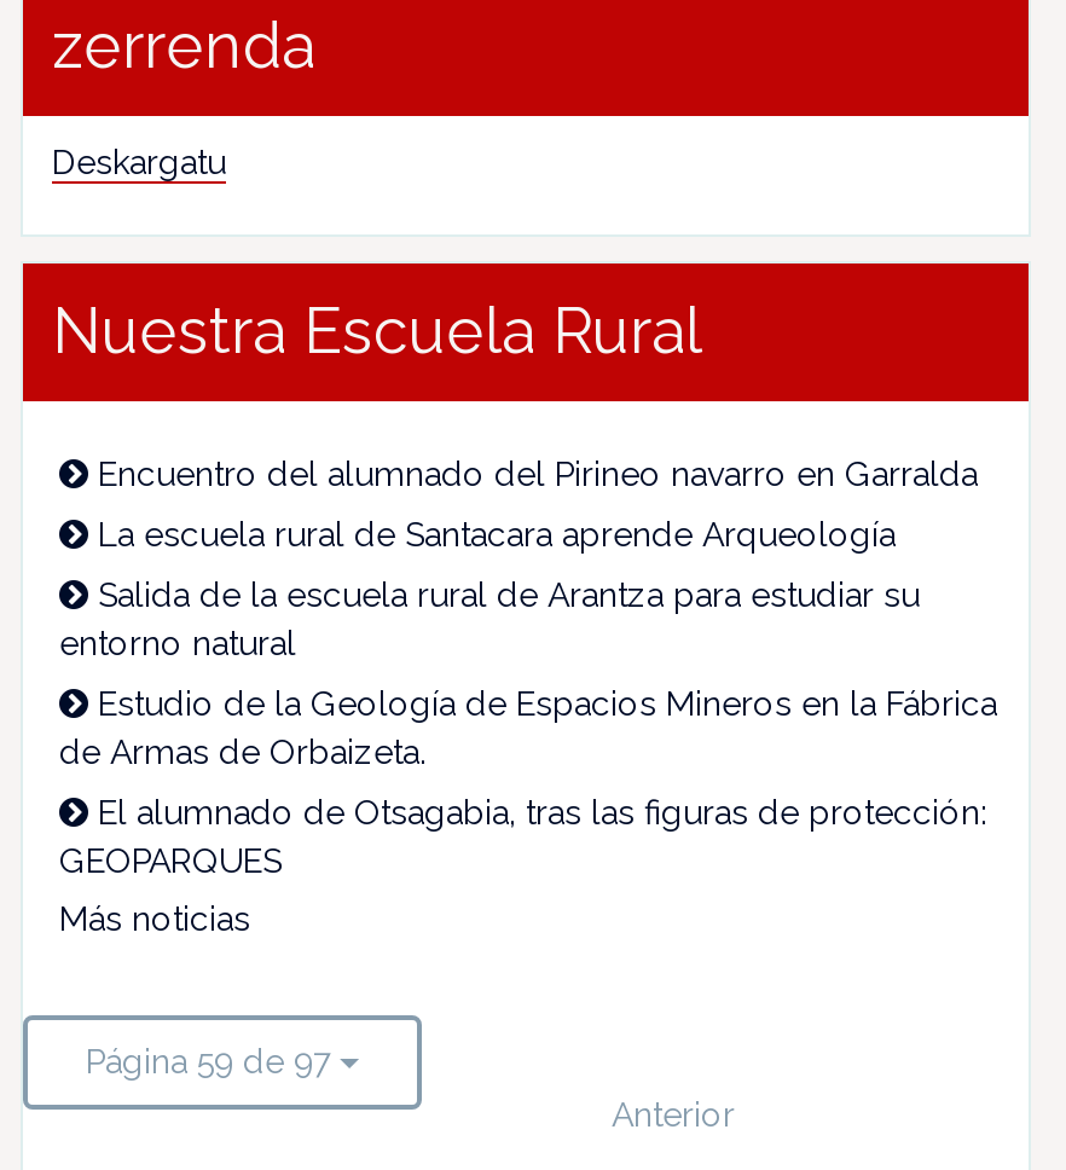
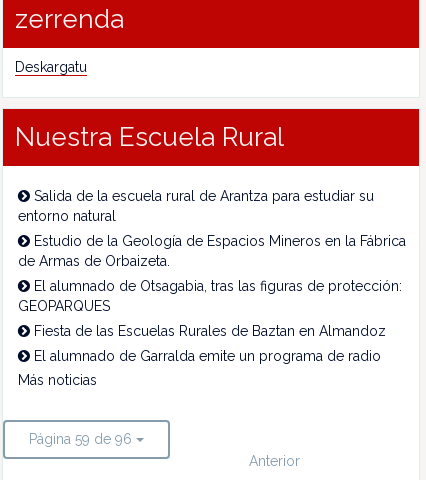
[98,454,978,554] Encuentro del alumnado del Pirineo navarro en Garralda | La escuela rural de Santacara aprende Arqueología -> none
moved [59,575,997,880] -> [18,188,406,314]: Salida de la escuela rural de Arantza para estudiar su | entorno natural | Estudio de la Geología de Espacios Mineros en la Fábrica | de Armas de Orbaizeta. | El alumnado de Otsagabia, tras las figuras de protección: | GEOPARQUES
none -> [34,323,386,364] Fiesta de las Escuelas Rurales de Baztan en Almandoz | El alumnado de Garralda emite un programa de radio
[86,1042,330,1081] Página 59 de 97 -> [29,431,132,447] Página 59 de 96

